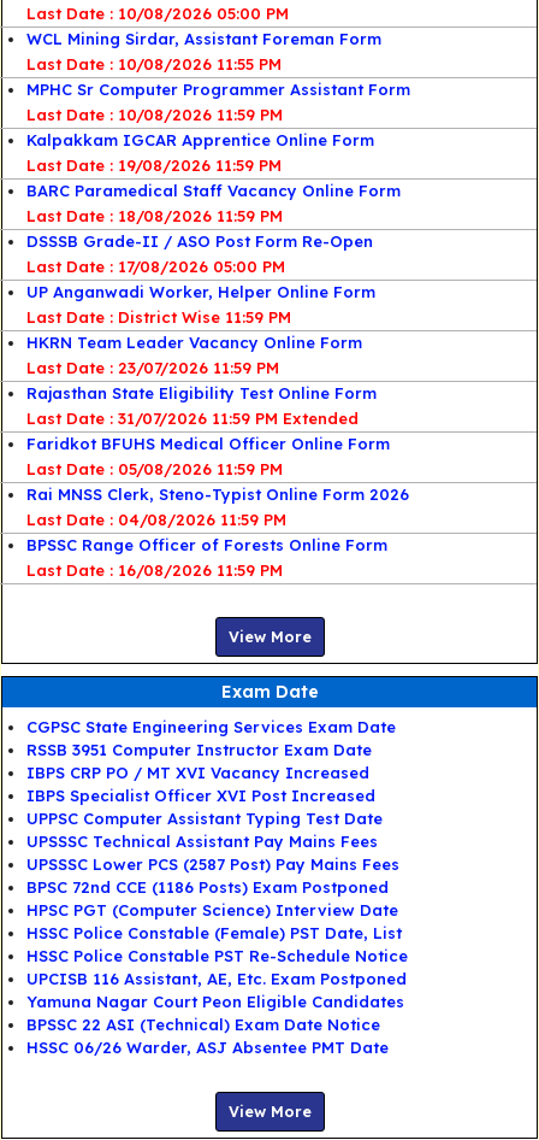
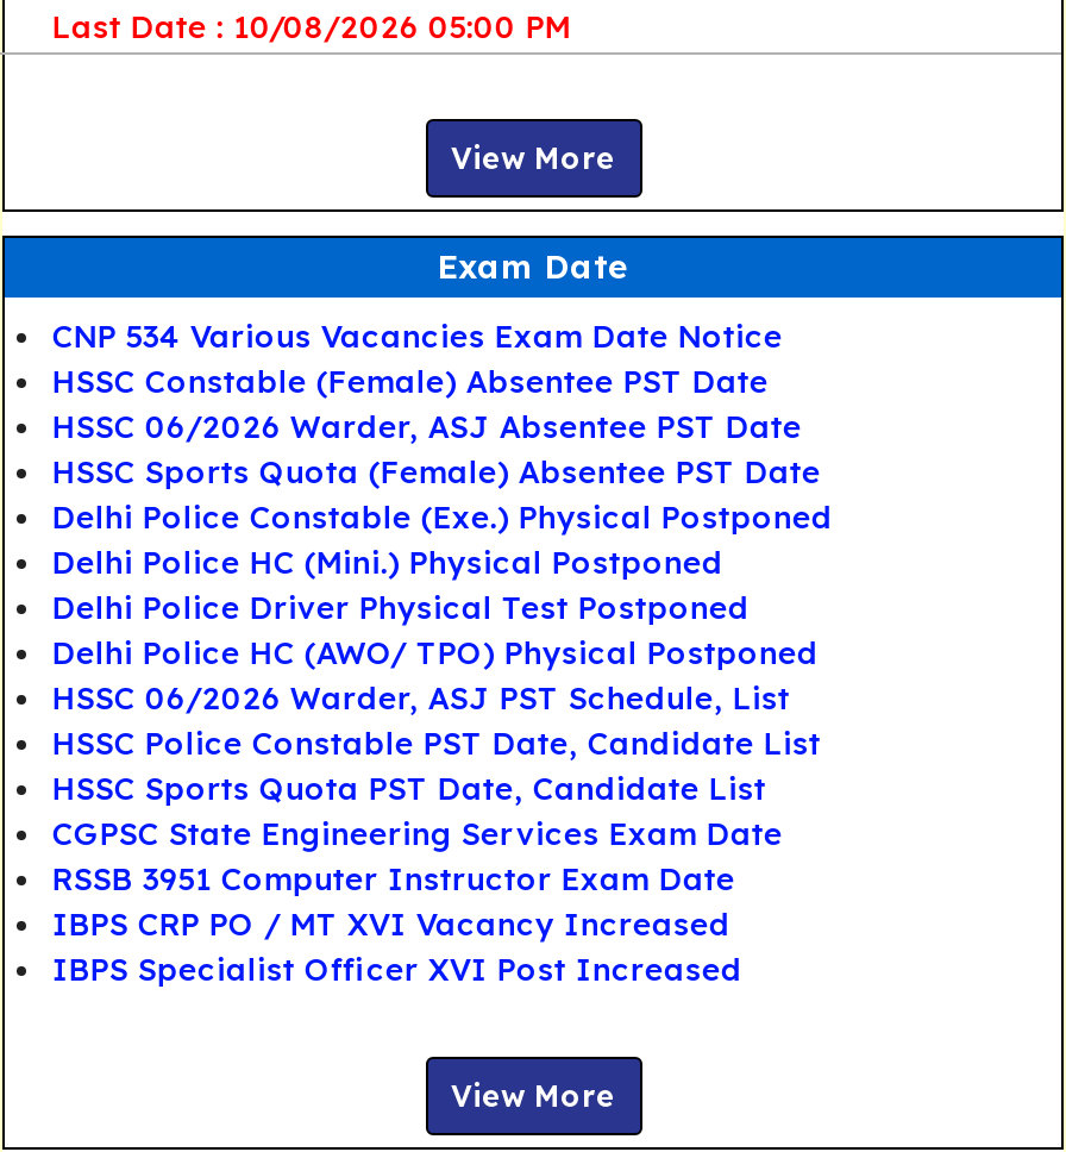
[26,29,410,580] WCL Mining Sirdar, Assistant Foreman Form | Last Date : 10/08/2026 11:55 PM | MPHC Sr Computer Programmer Assistant Form | Last Date : 10/08/2026 11:59 PM | Kalpakkam IGCAR Apprentice Online Form | Last Date : 19/08/2026 11:59 PM | BARC Paramedical Staff Vacancy Online Form | Last Date : 18/08/2026 11:59 PM | DSSSB Grade-II / ASO Post Form Re-Open | Last Date : 17/08/2026 05:00 PM | UP Anganwadi Worker, Helper Online Form | Last Date : District Wise 11:59 PM | HKRN Team Leader Vacancy Online Form | Last Date : 23/07/2026 11:59 PM | Rajasthan State Eligibility Test Online Form | Last Date : 31/07/2026 11:59 PM Extended | Faridkot BFUHS Medical Officer Online Form | Last Date : 05/08/2026 11:59 PM | Rai MNSS Clerk, Steno-Typist Online Form 2026 | Last Date : 04/08/2026 11:59 PM | BPSSC Range Officer of Forests Online Form | Last Date : 16/08/2026 11:59 PM -> none
none -> [52,317,833,808] CNP 534 Various Vacancies Exam Date Notice | HSSC Constable (Female) Absentee PST Date | HSSC 06/2026 Warder, ASJ Absentee PST Date | HSSC Sports Quota (Female) Absentee PST Date | Delhi Police Constable (Exe.) Physical Postponed | Delhi Police HC (Mini.) Physical Postponed | Delhi Police Driver Physical Test Postponed | Delhi Police HC (AWO/ TPO) Physical Postponed | HSSC 06/2026 Warder, ASJ PST Schedule, List | HSSC Police Constable PST Date, Candidate List | HSSC Sports Quota PST Date, Candidate List
[26,809,408,1057] UPPSC Computer Assistant Typing Test Date | UPSSSC Technical Assistant Pay Mains Fees | UPSSSC Lower PCS (2587 Post) Pay Mains Fees | BPSC 72nd CCE (1186 Posts) Exam Postponed | HPSC PGT (Computer Science) Interview Date | HSSC Police Constable (Female) PST Date, List | HSSC Police Constable PST Re-Schedule Notice | UPCISB 116 Assistant, AE, Etc. Exam Postponed | Yamuna Nagar Court Peon Eligible Candidates | BPSSC 22 ASI (Technical) Exam Date Notice | HSSC 06/26 Warder, ASJ Absentee PMT Date -> none

